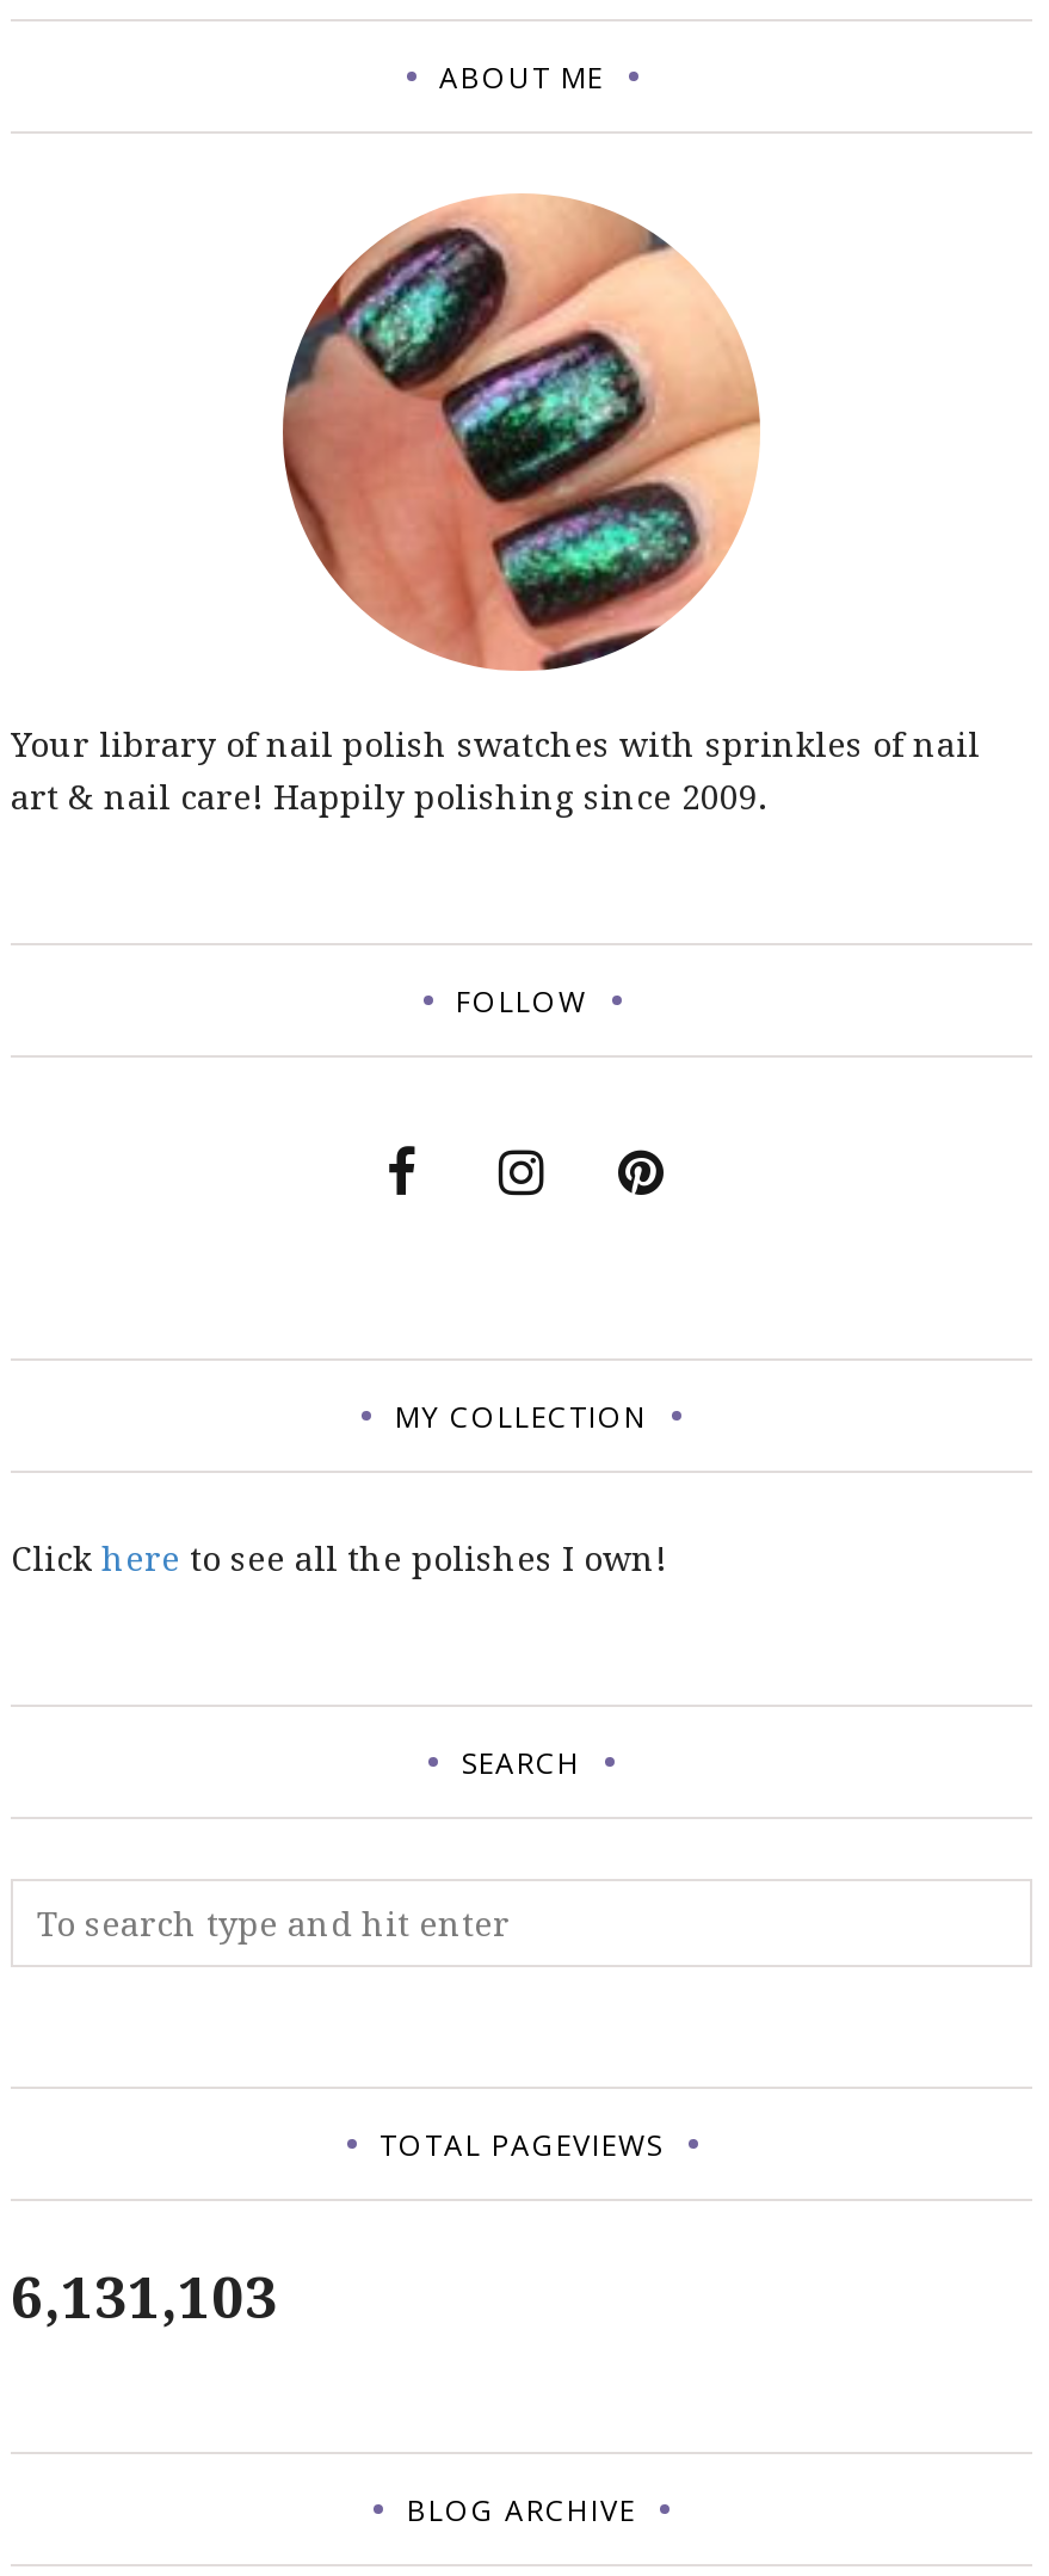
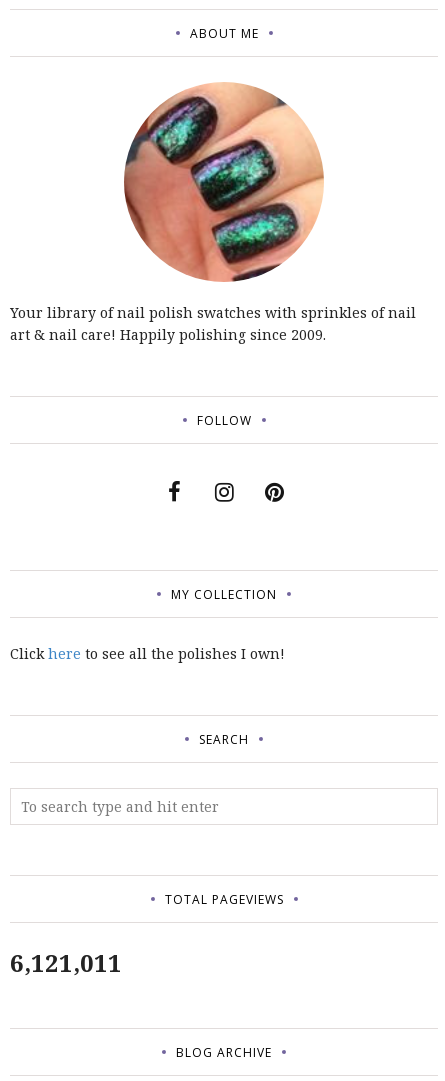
[11,2256,278,2335] 6,131,103 -> [10,946,122,979] 6,121,011

